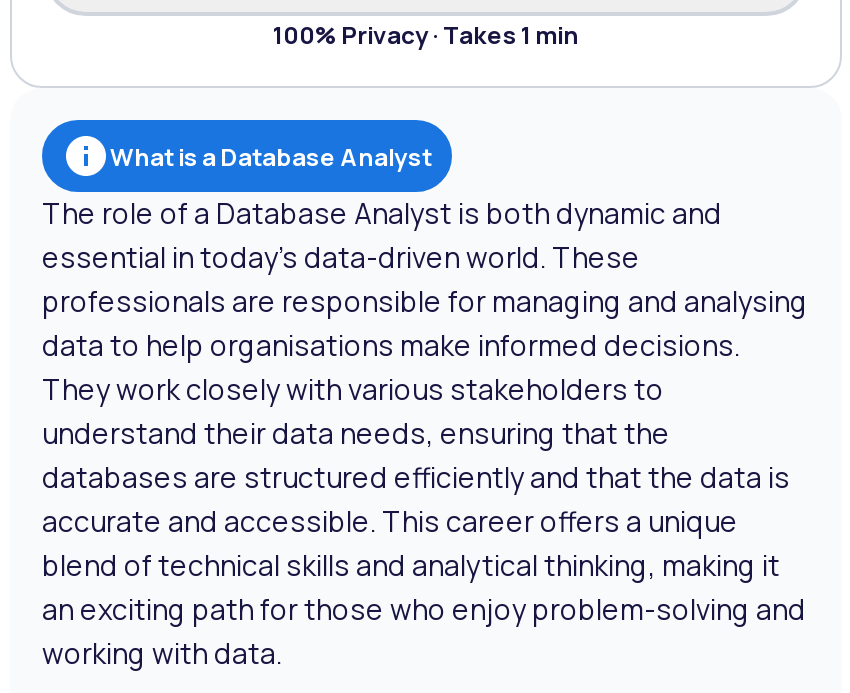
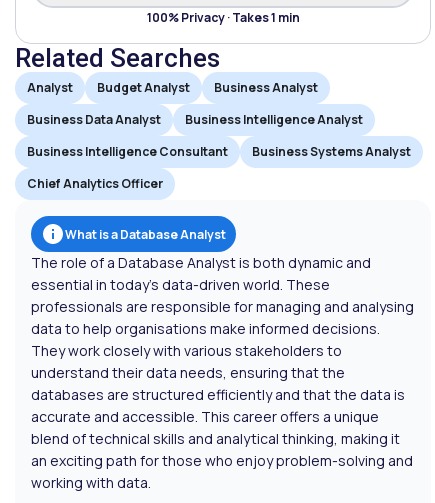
none -> [15,43,411,192] Related Searches | Analyst | Budget Analyst | Business Analyst | Business Data Analyst | Business Intelligence Analyst | Business Intelligence Consultant | Business Systems Analyst | Chief Analytics Officer

